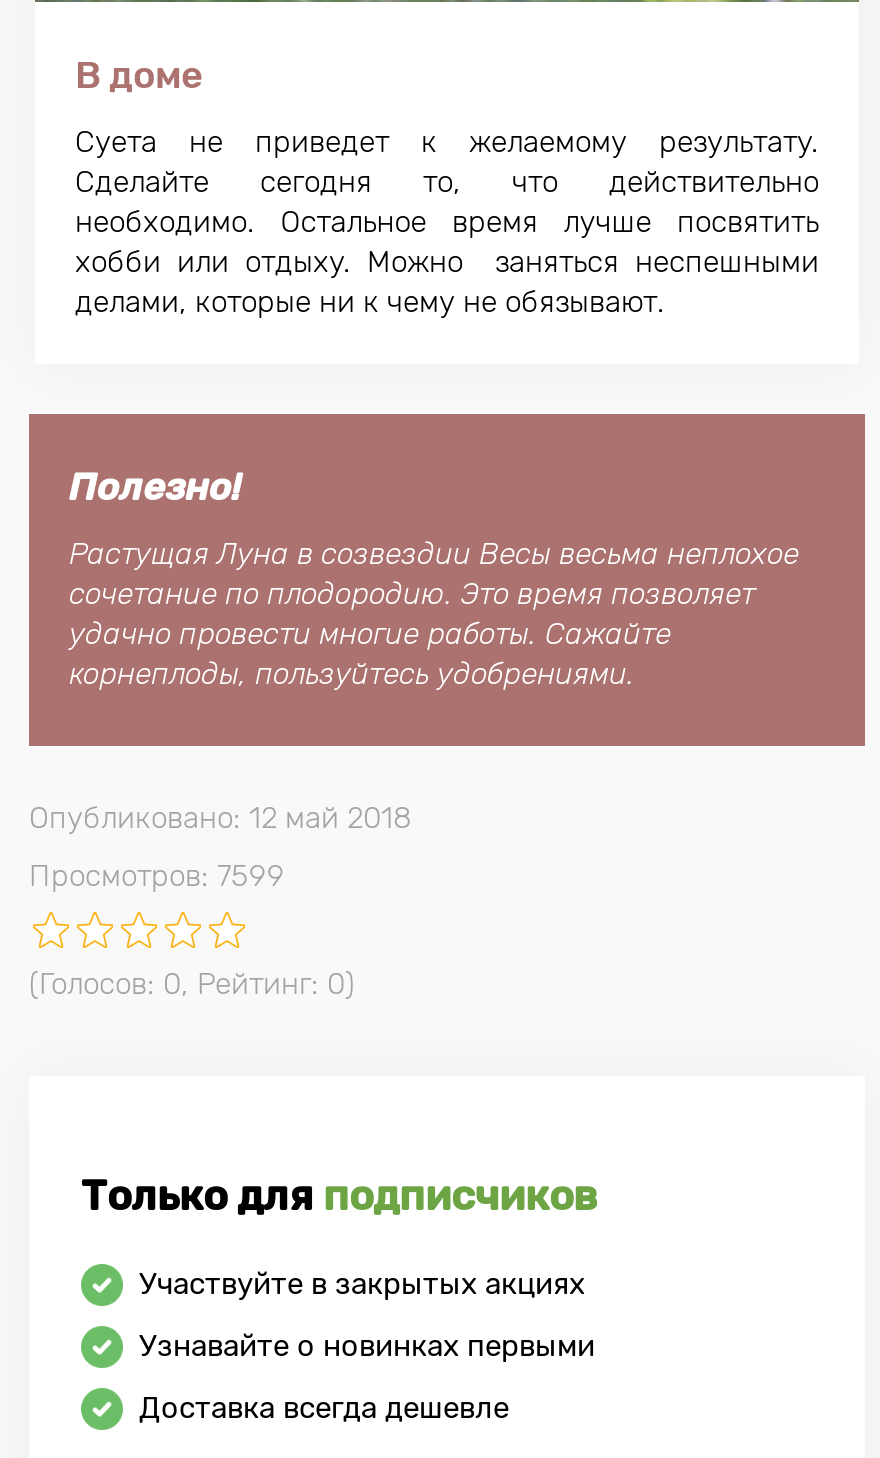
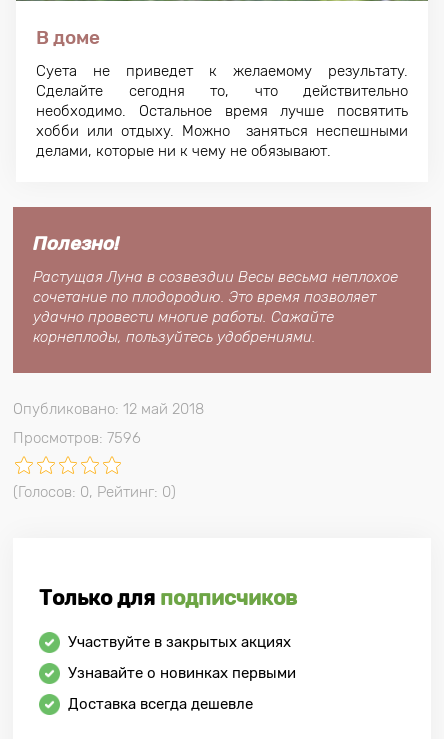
[29,858,285,894] Просмотров: 7599 -> [13,429,141,447] Просмотров: 7596

